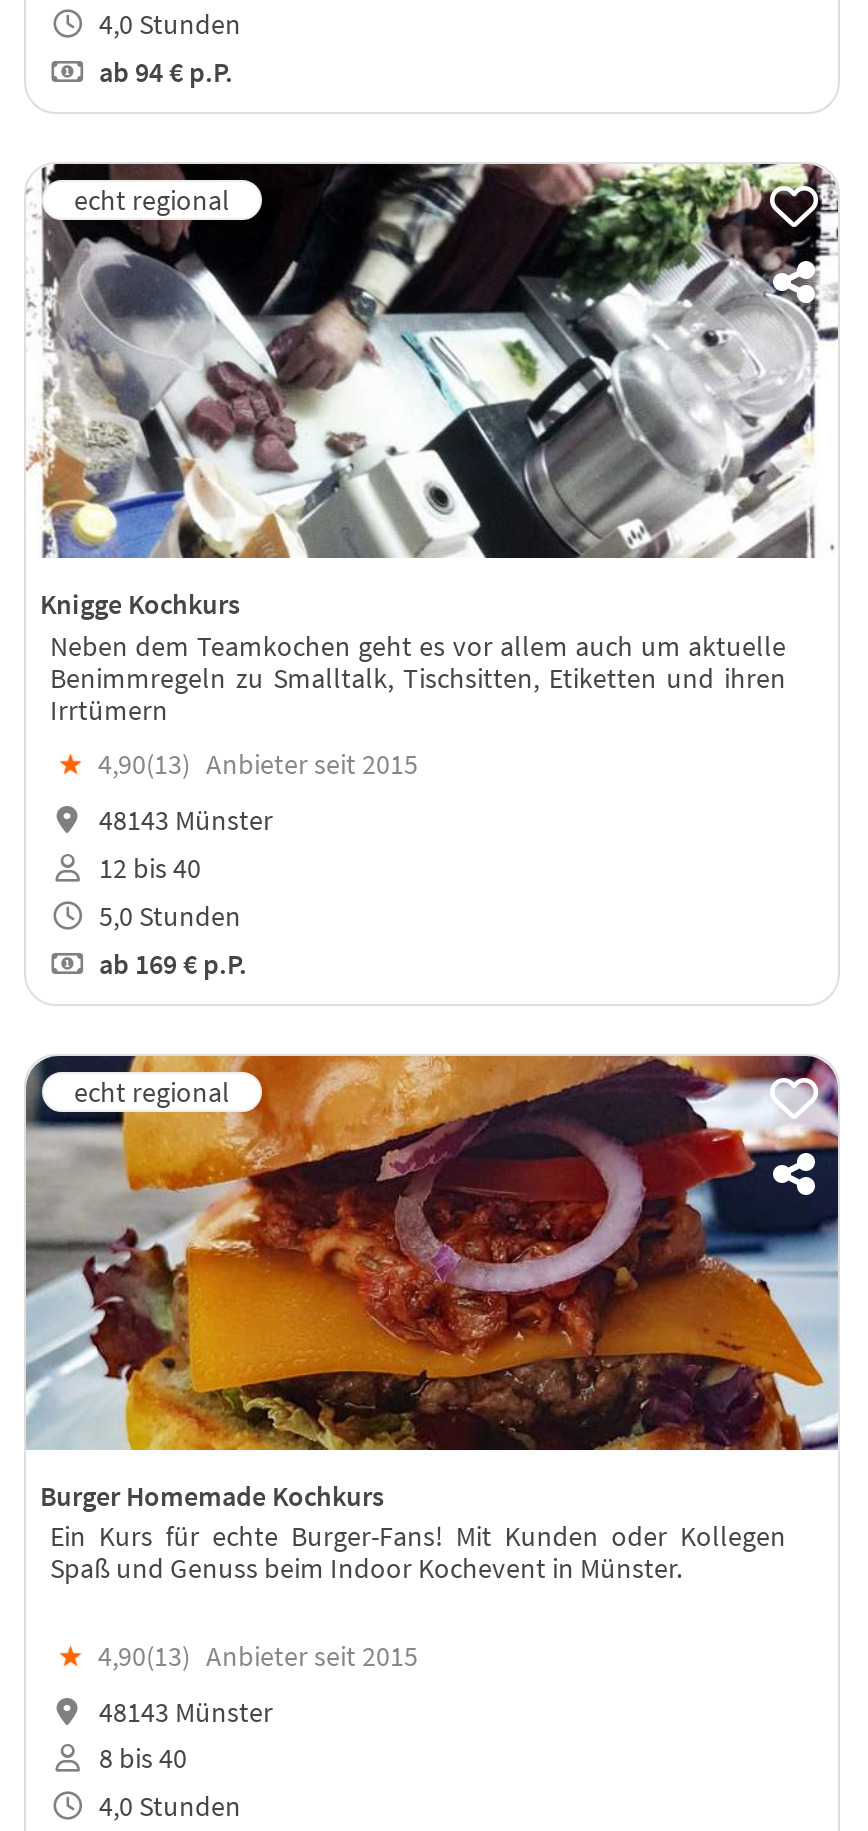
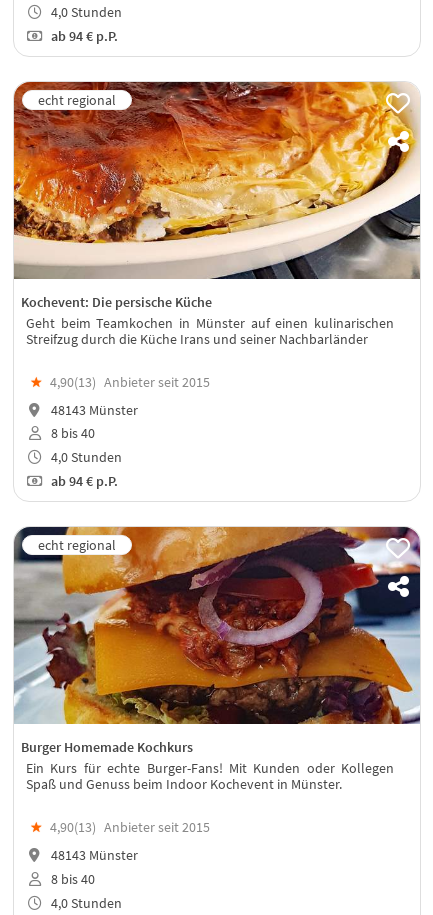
[26,162,840,727] [image] | Knigge Kochkurs | Neben dem Teamkochen geht es vor allem auch um aktuelle | Benimmregeln zu Smalltalk, Tischsitten, Etiketten und ihren | Irrtümern -> [13,81,421,347] [image] | Kochevent: Die persische Küche | Geht beim Teamkochen in Münster auf einen kulinarischen | Streifzug durch die Küche Irans und seiner Nachbarländer
[93,850,201,886] 12 bis 40 -> [47,424,94,442] 8 bis 40
[93,897,241,933] 5,0 Stunden -> [47,448,121,466] 4,0 Stunden
[93,945,247,981] ab 169 €p.P. -> [47,472,117,490] ab 94 €p.P.

